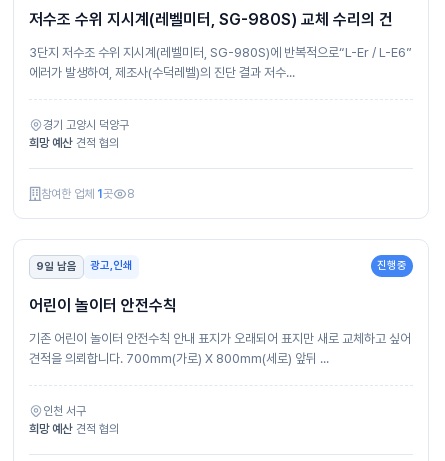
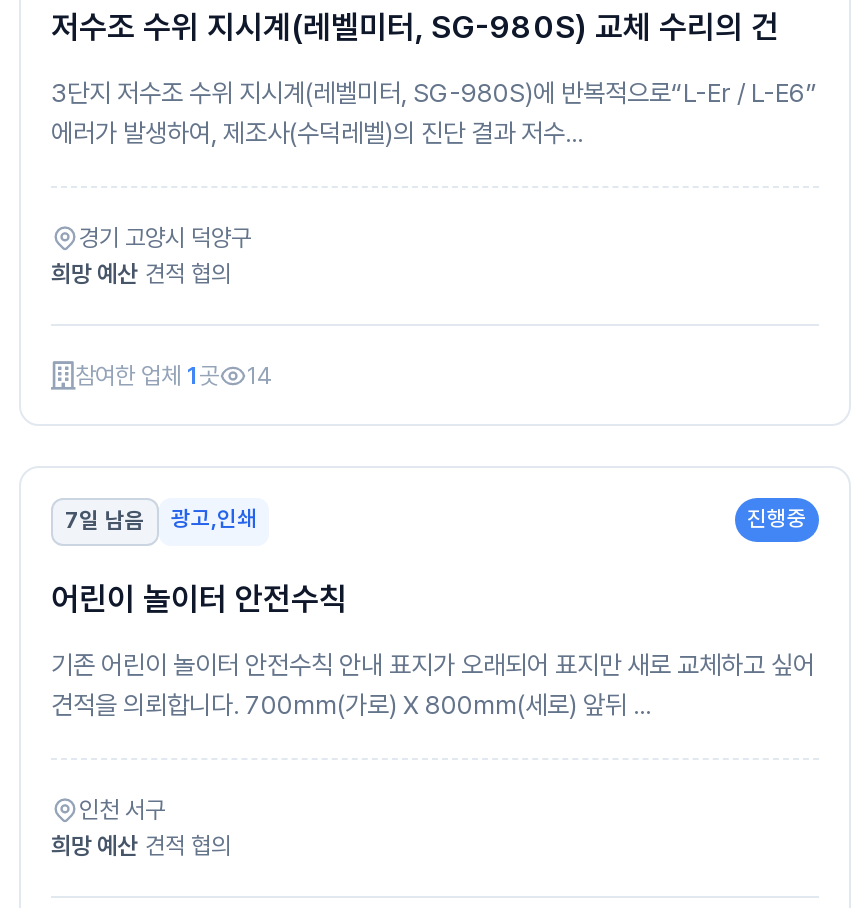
[41,187,135,201] 참여한 업체 1 곳 8 -> [75,362,273,390] 참여한 업체 1 곳 14
[36,259,133,273] 9일 남음 광고,인쇄 -> [65,506,257,534] 7일 남음 광고,인쇄

